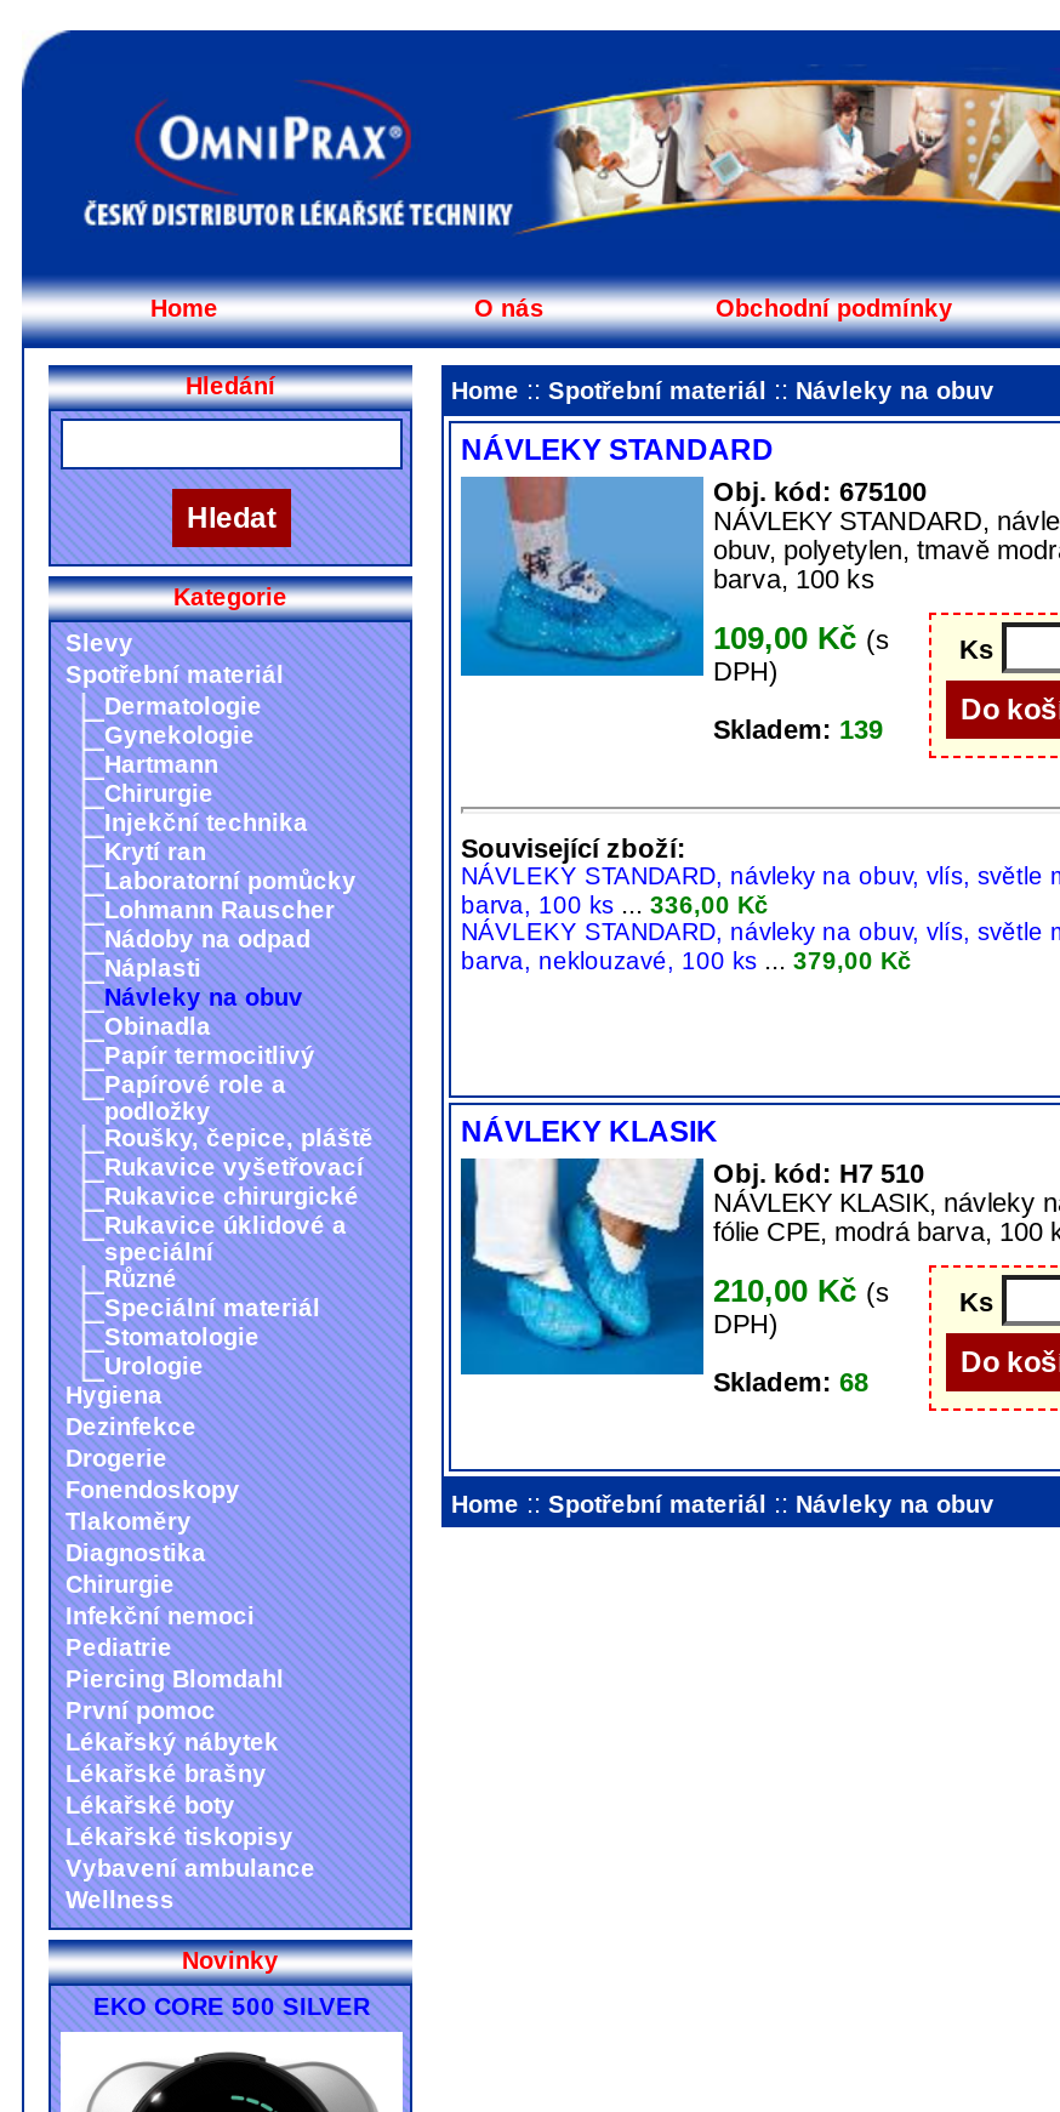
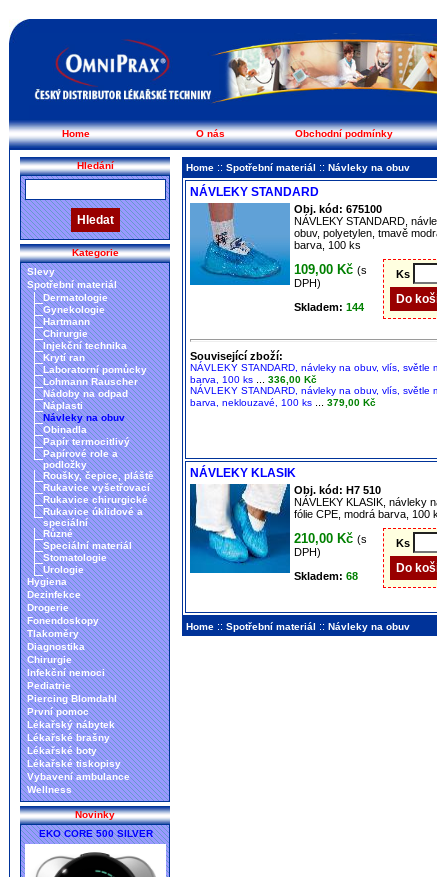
[713,715,883,744] Skladem: 139 -> [294,301,364,313] Skladem: 144

